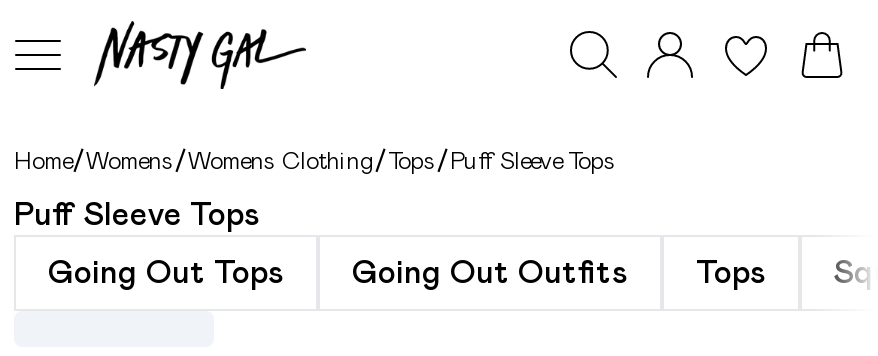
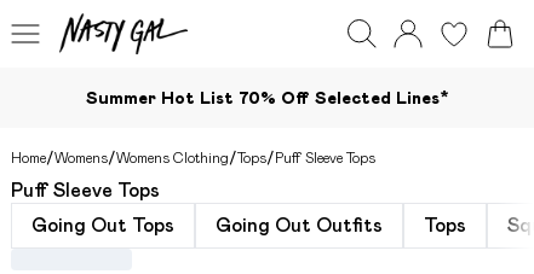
none -> [86,88,449,107] Summer Hot List 70% Off Selected Lines*

